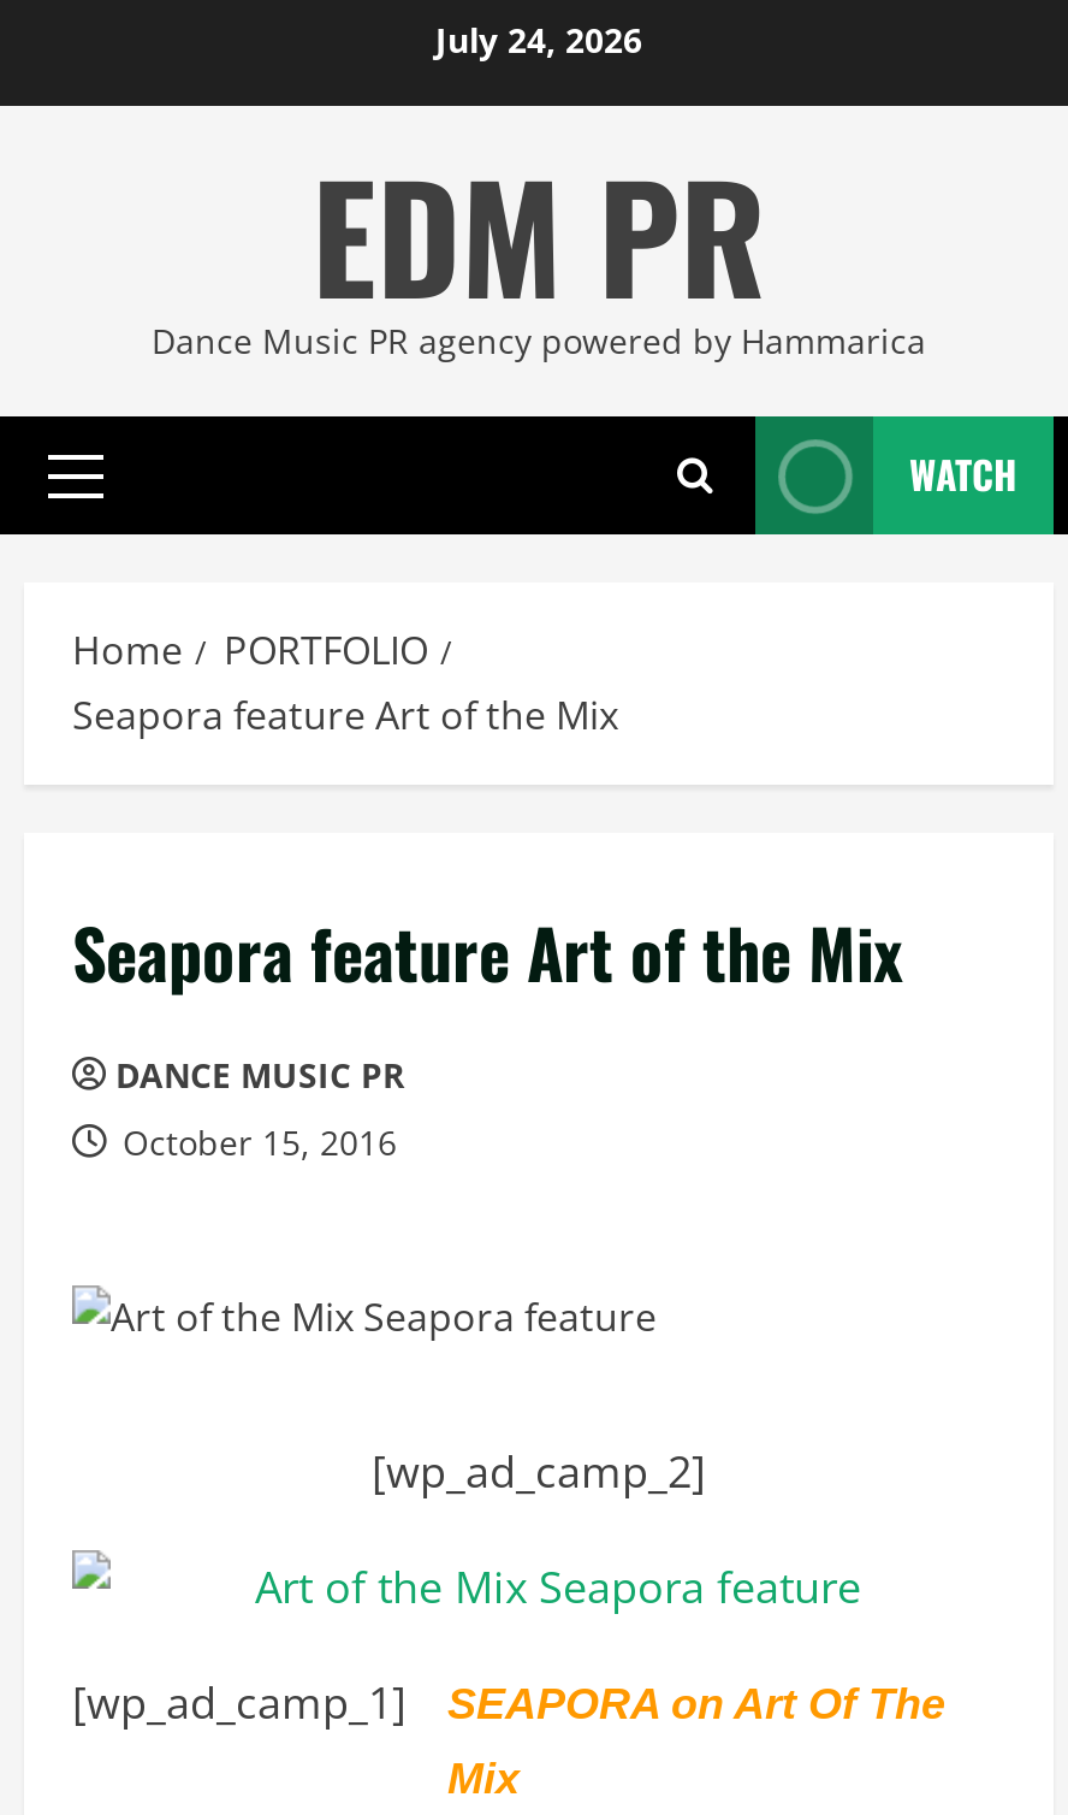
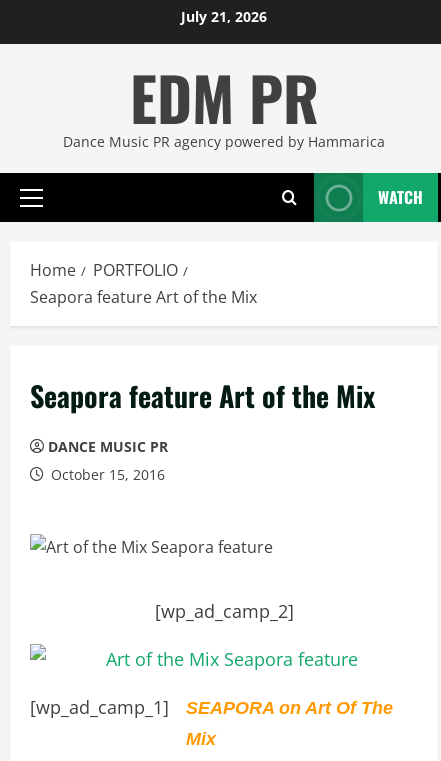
[435,17,642,63] July 24, 2026 -> [181,7,267,26] July 21, 2026

